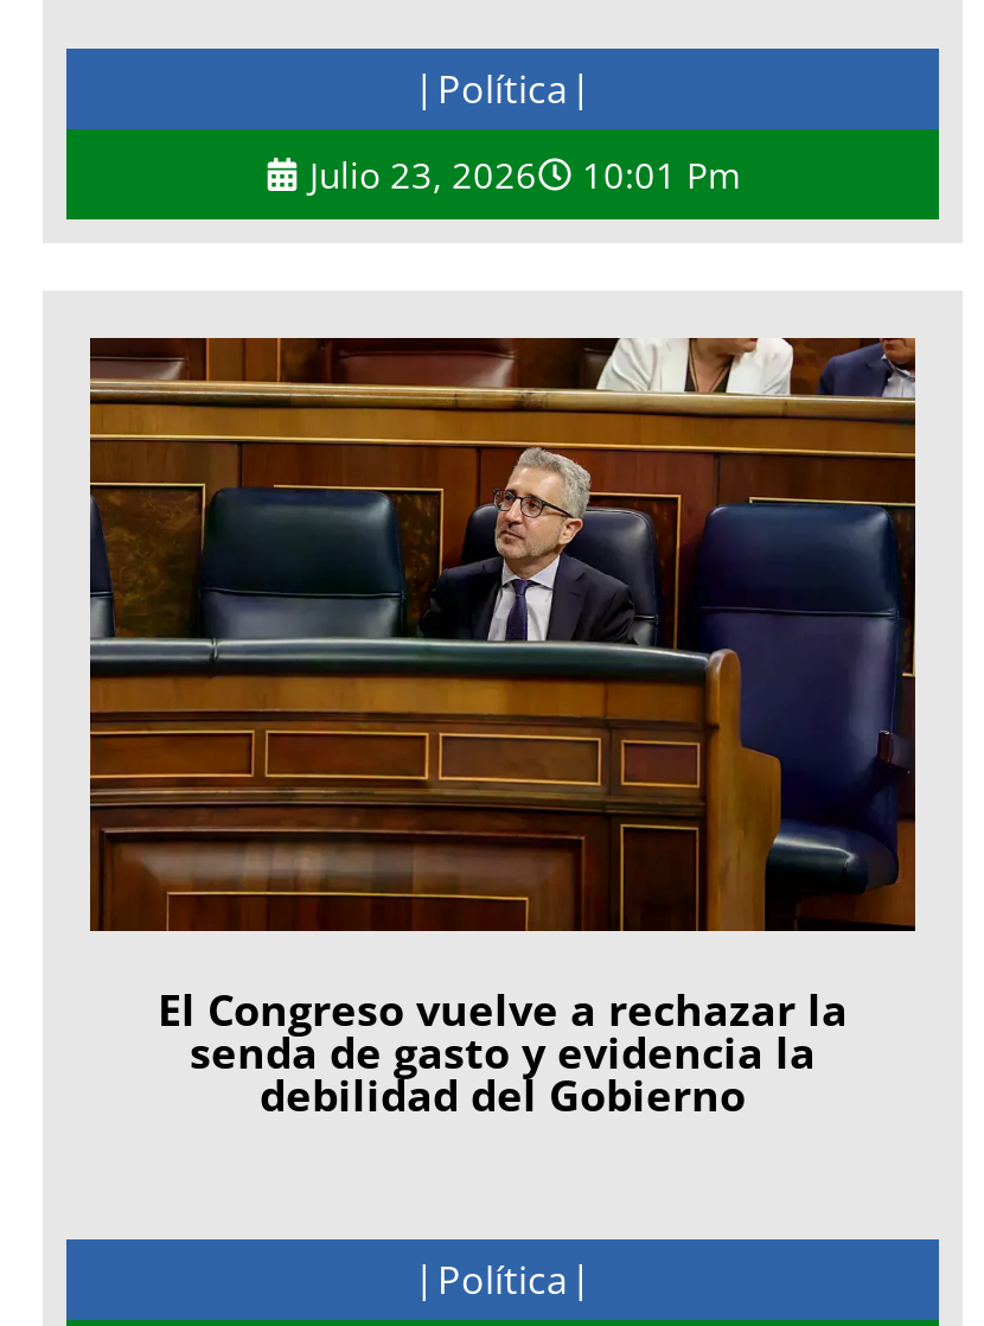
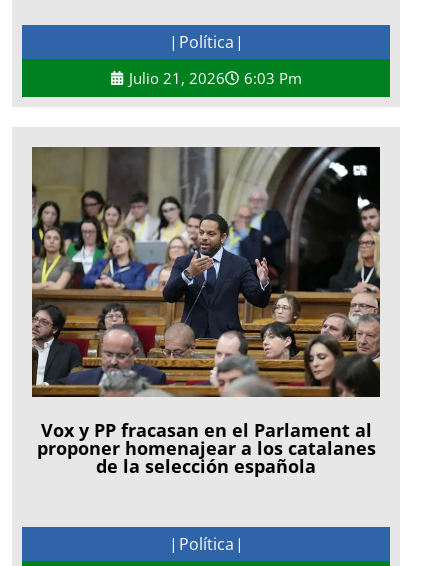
[309,151,741,198] Julio 23, 2026 | 10:01 Pm -> [129,68,302,88] Julio 21, 2026 | 6:03 Pm
[88,336,918,1123] [image] | El Congreso vuelve a rechazar la | senda de gasto y evidencia la | debilidad del Gobierno -> [31,146,381,478] [image] | Vox y PP fracasan en el Parlament al | proponer homenajear a los catalanes | de la selección española

